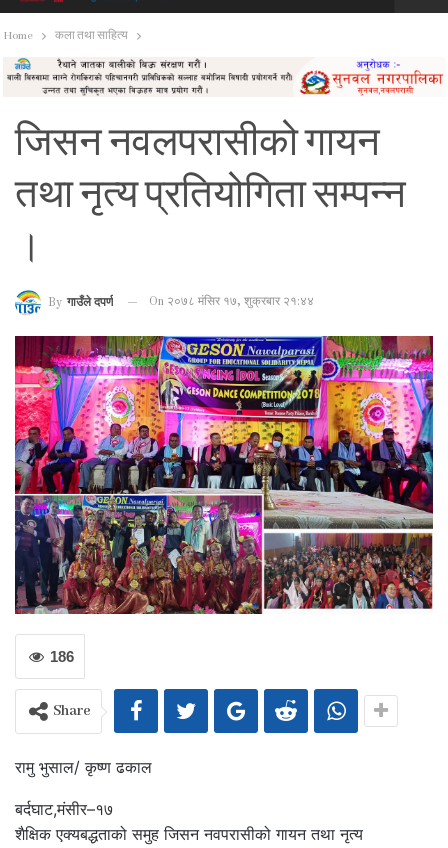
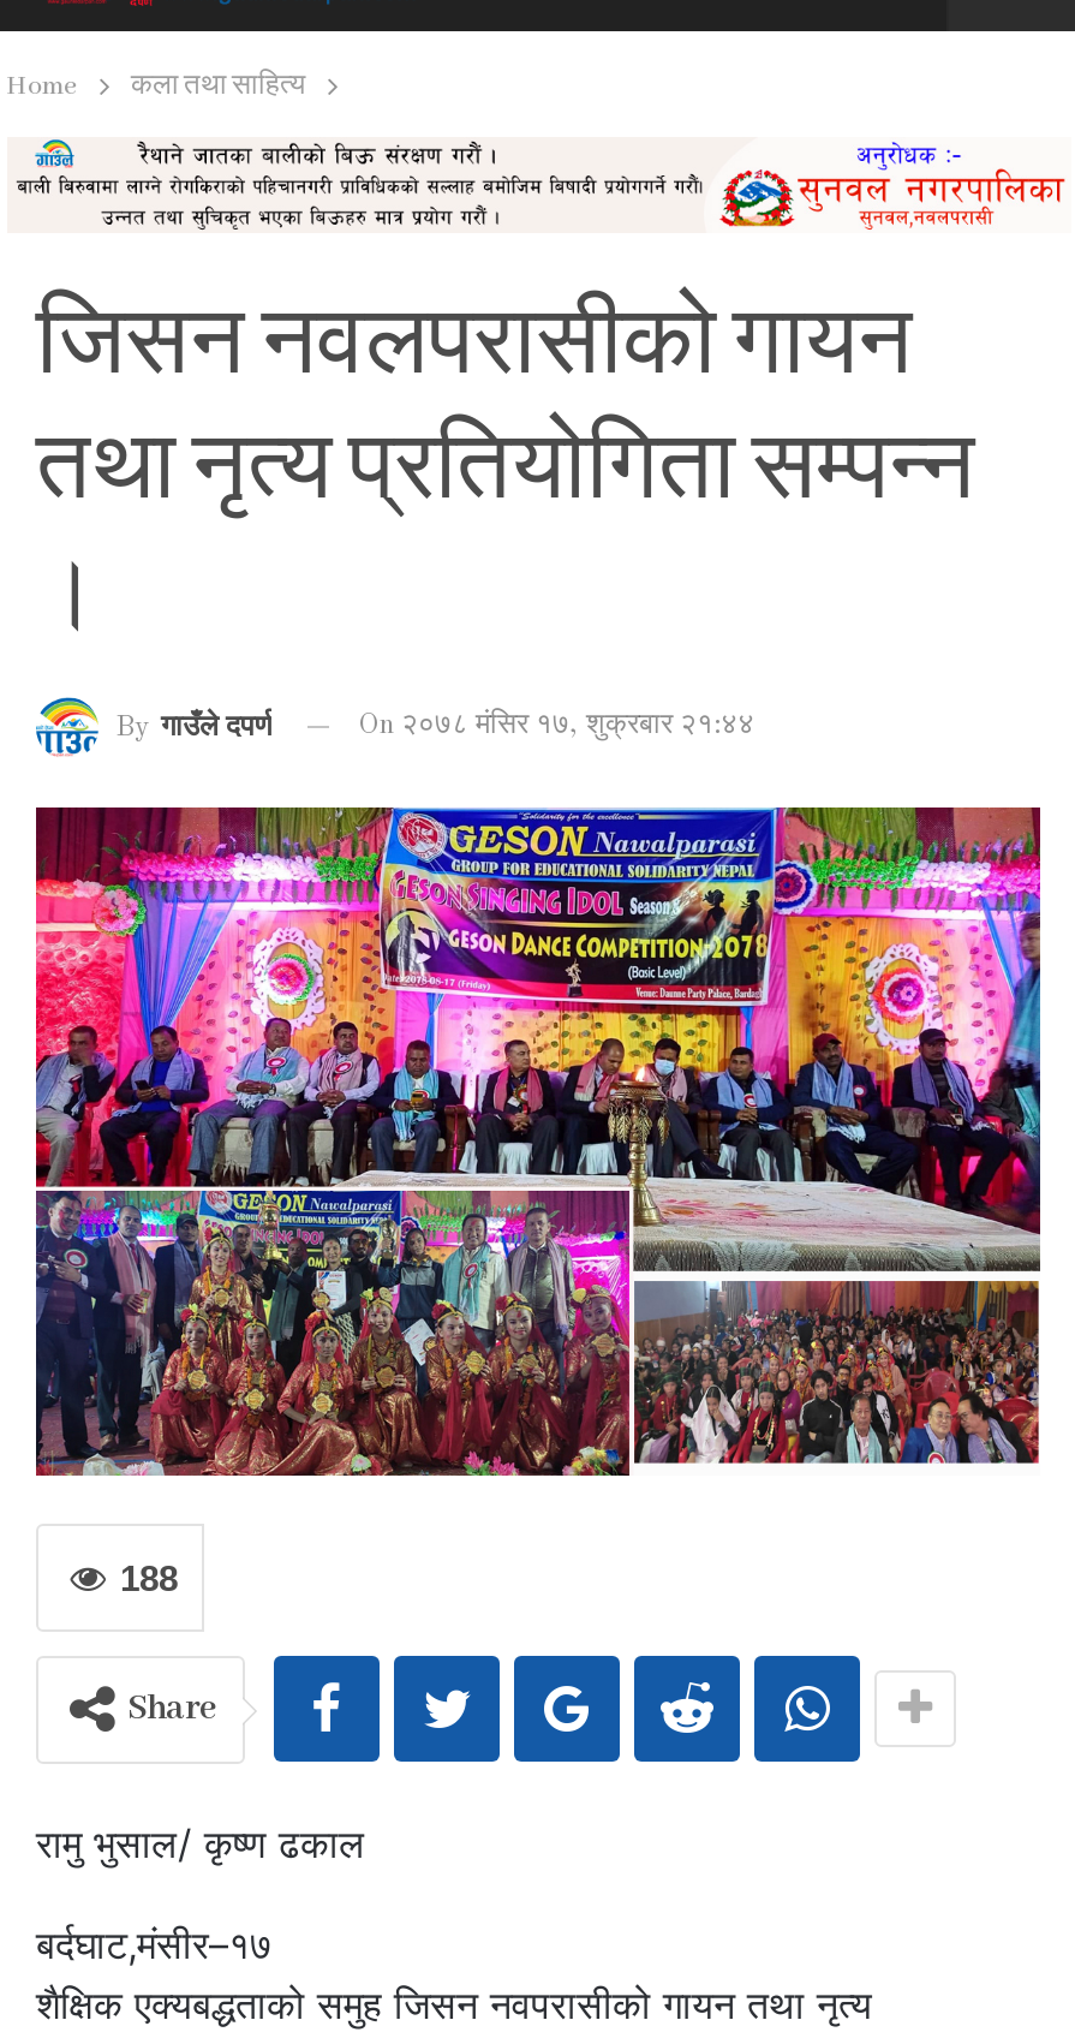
[50,648,74,665] 186 -> [120,1558,178,1599] 188

